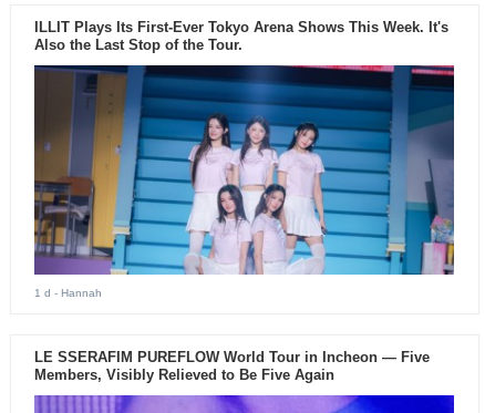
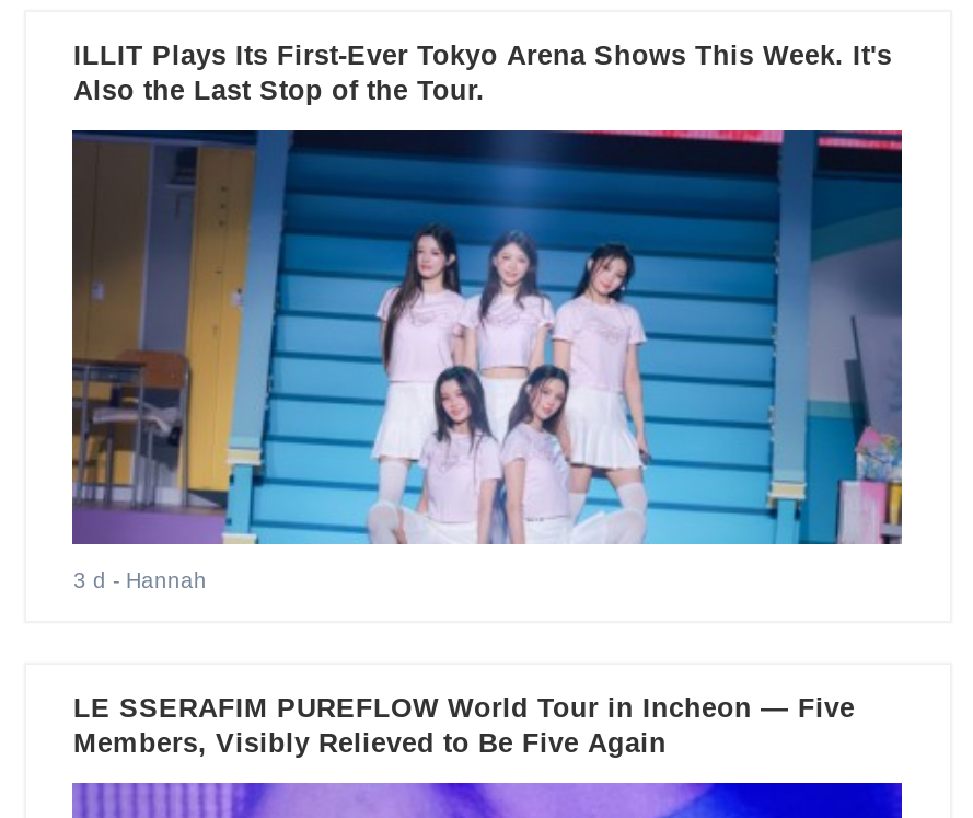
[35,287,102,299] 1 d - Hannah -> [73,568,207,592] 3 d - Hannah

